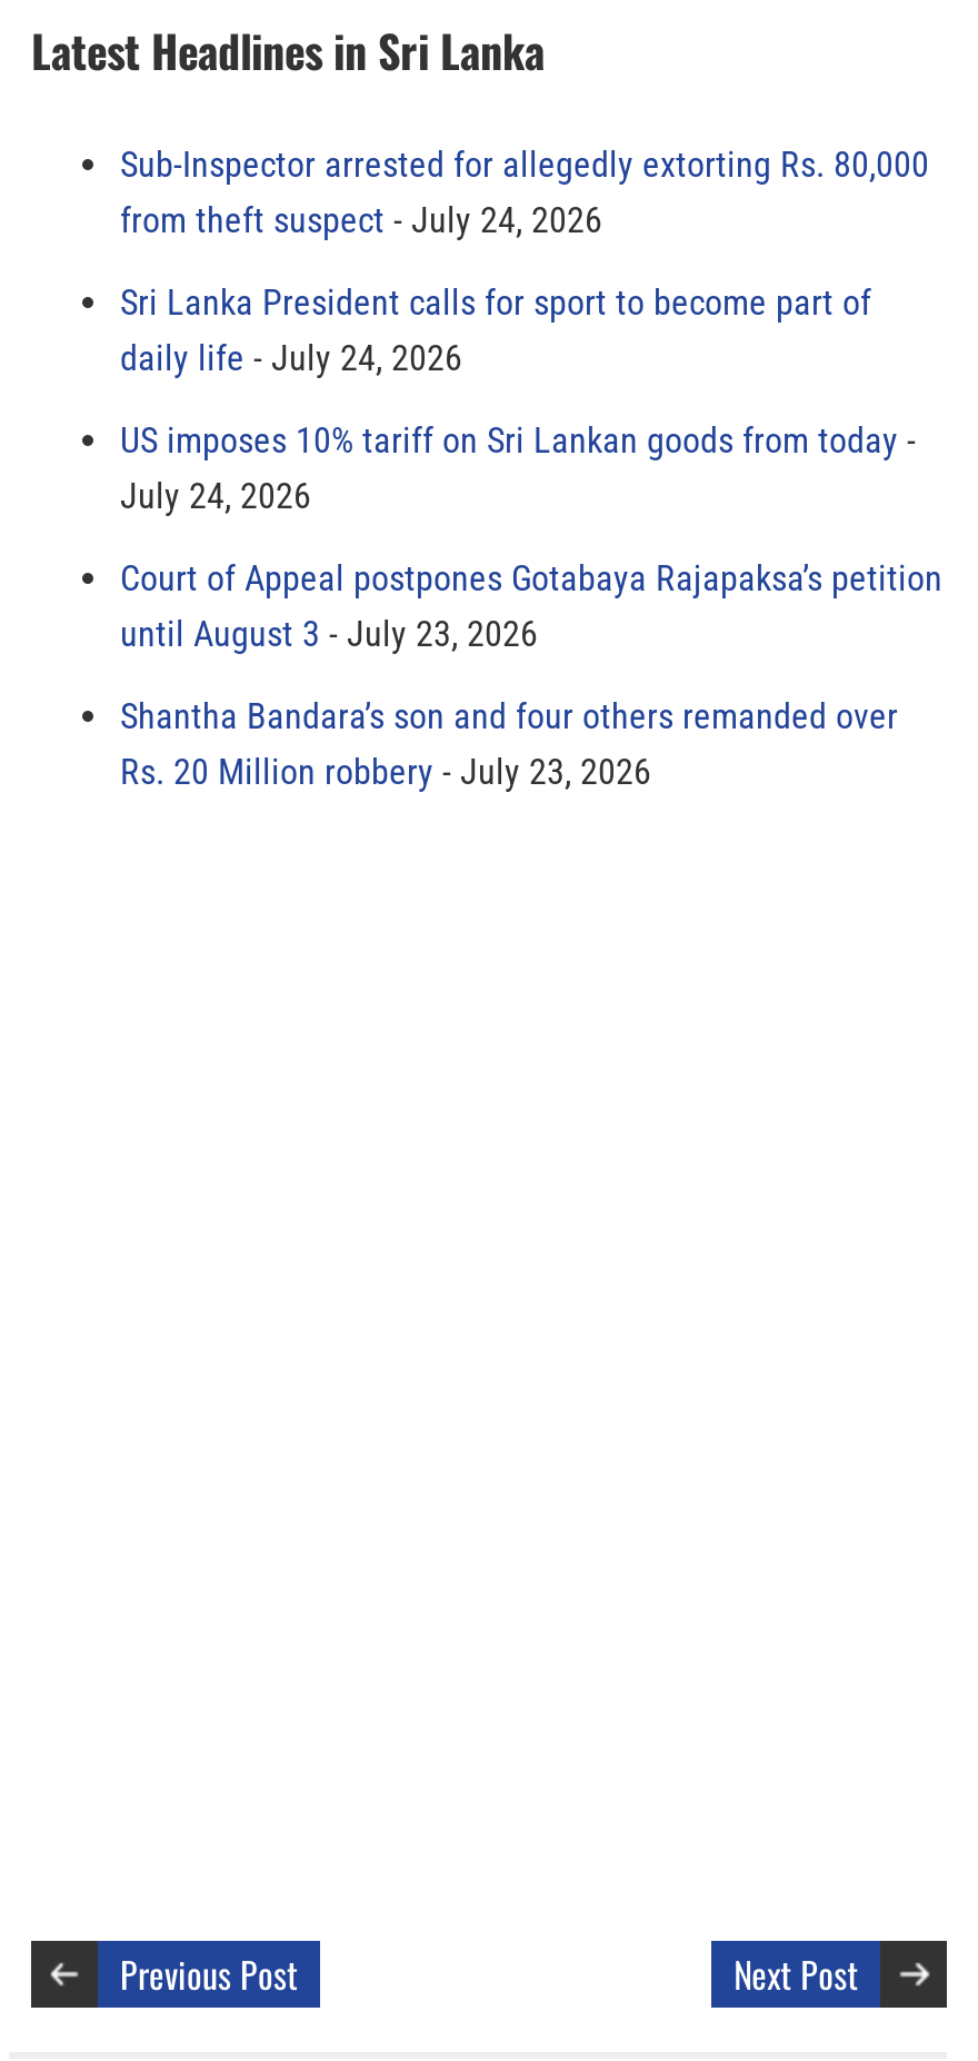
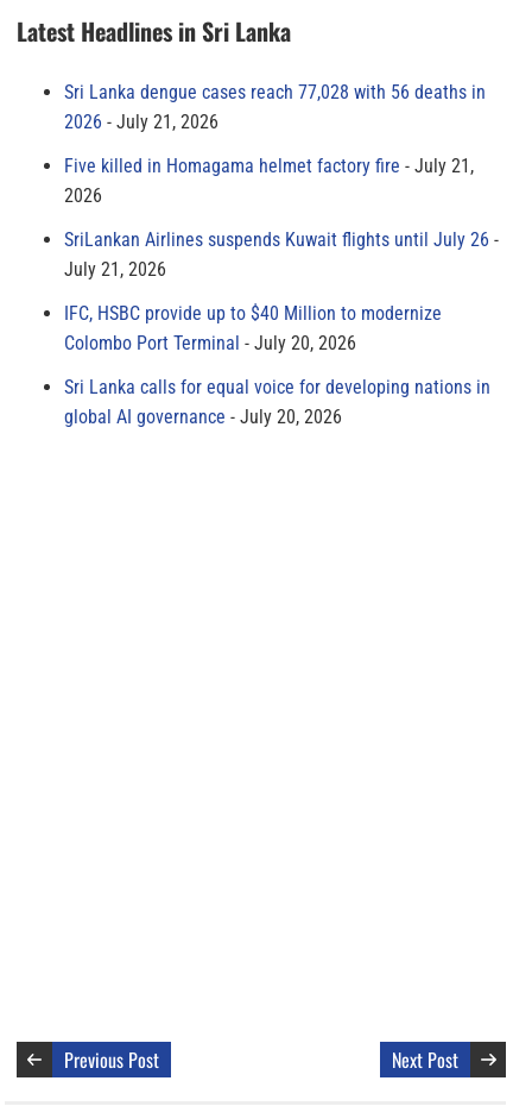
[120,143,929,241] Sub-Inspector arrested for allegedly extorting Rs. 80,000 | from theft suspect | July 24, 2026 -> [64,81,486,133] Sri Lanka dengue cases reach 77,028 with 56 deaths in | 2026 | July 21, 2026
[120,281,871,379] Sri Lanka President calls for sport to become part of | daily life | July 24, 2026 -> [64,154,474,207] Five killed in Homagama helmet factory fire | July 21, | 2026
[120,419,898,517] US imposes 10% tariff on Sri Lankan goods from today | July 24, 2026 -> [64,228,489,281] SriLankan Airlines suspends Kuwait flights until July 26 | July 21, 2026
[120,557,942,655] Court of Appeal postpones Gotabaya Rajapaksa’s petition | until August 3 | July 23, 2026 -> [64,302,442,354] IFC, HSBC provide up to $40 Million to modernize | Colombo Port Terminal | July 20, 2026
[120,695,898,793] Shantha Bandara’s son and four others remanded over | Rs. 20 Million robbery | July 23, 2026 -> [64,376,490,428] Sri Lanka calls for equal voice for developing nations in | global AI governance | July 20, 2026

